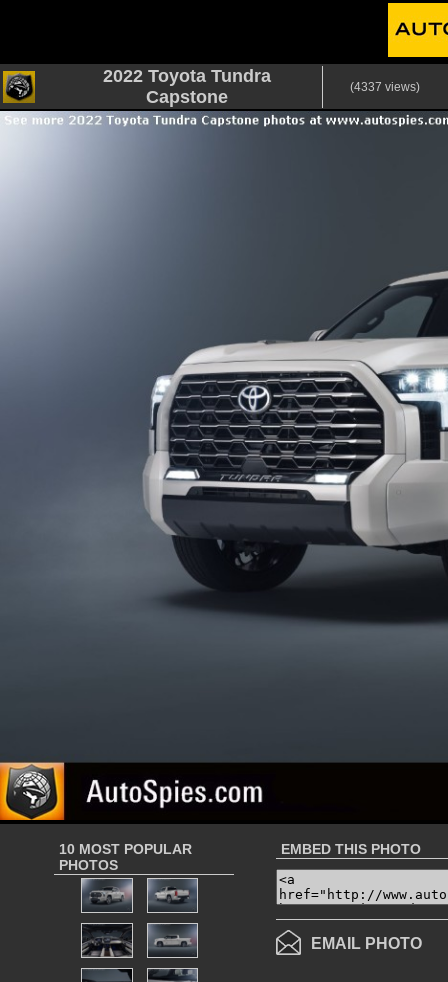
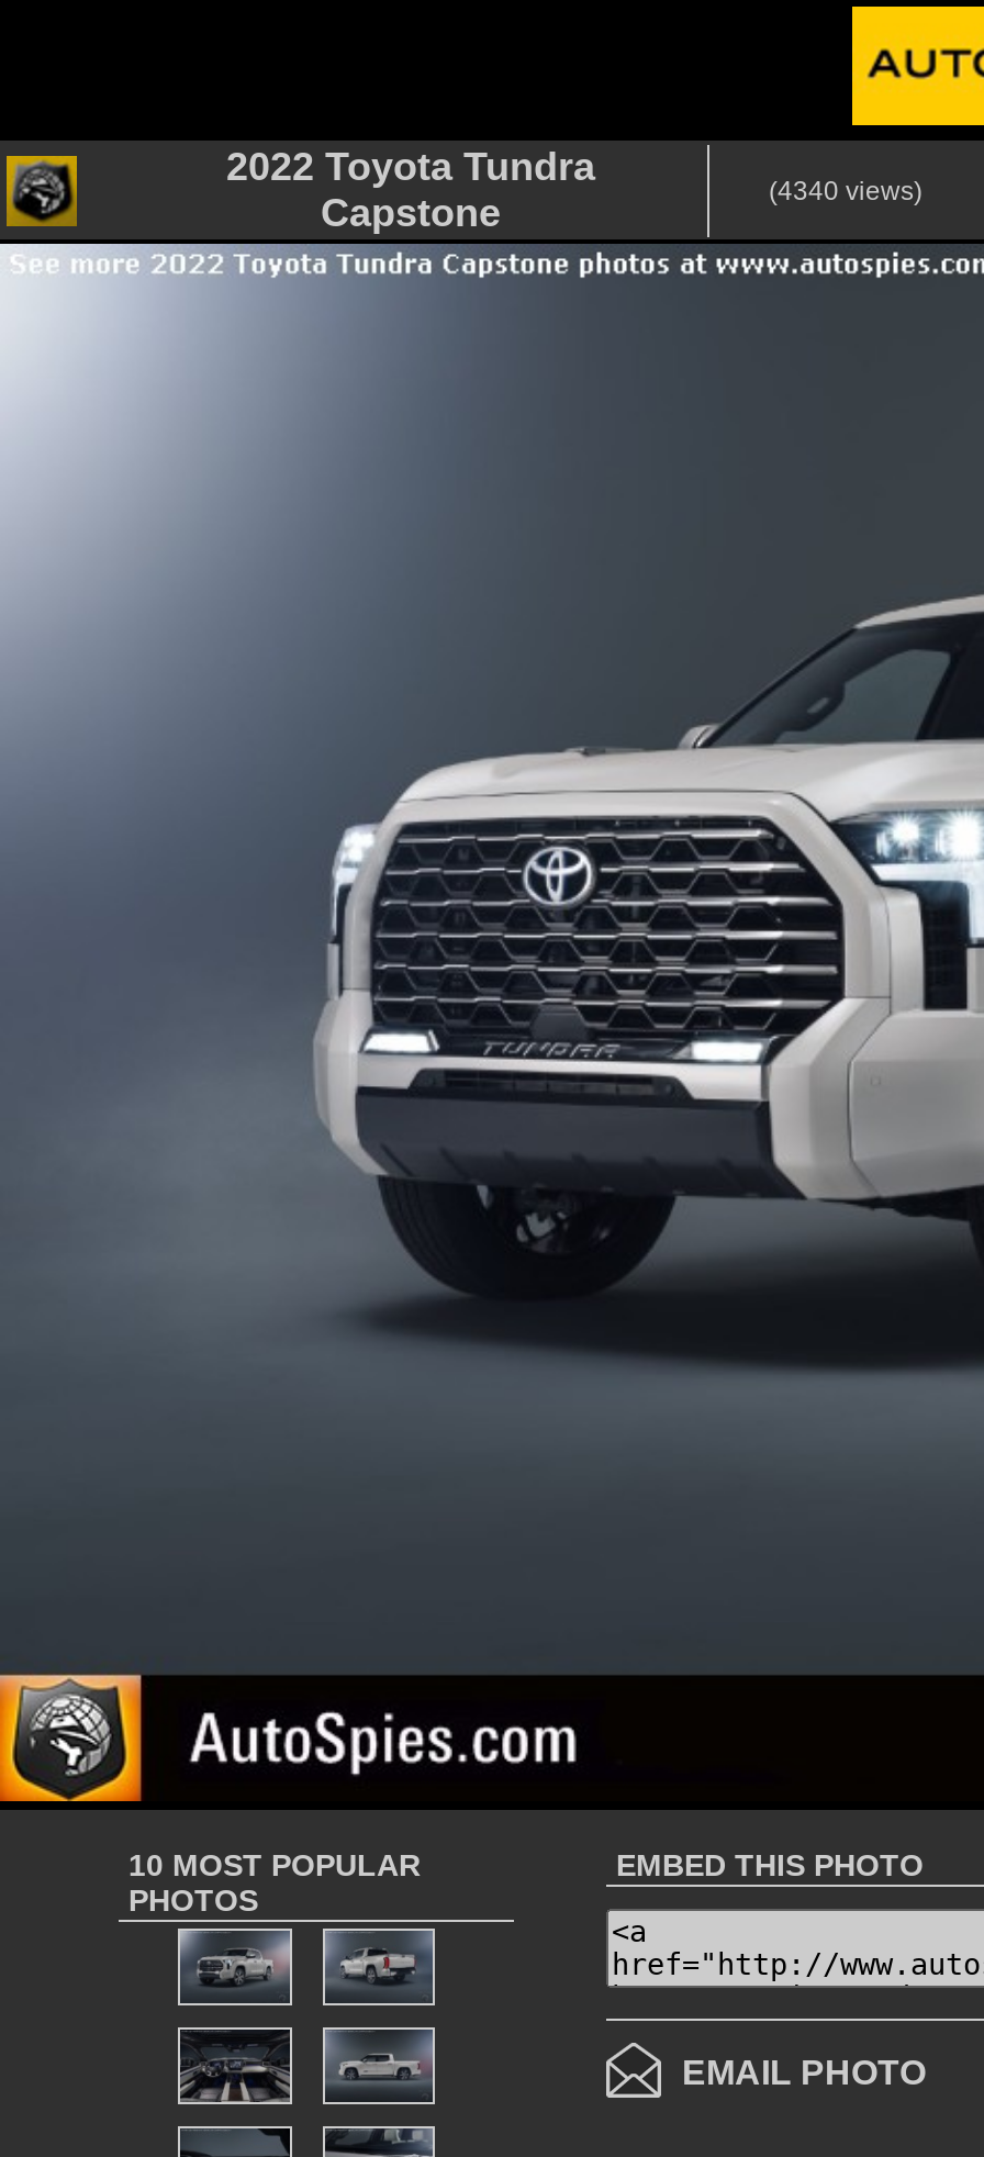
[350,80,420,94] (4337 views) -> [769,176,923,206] (4340 views)

